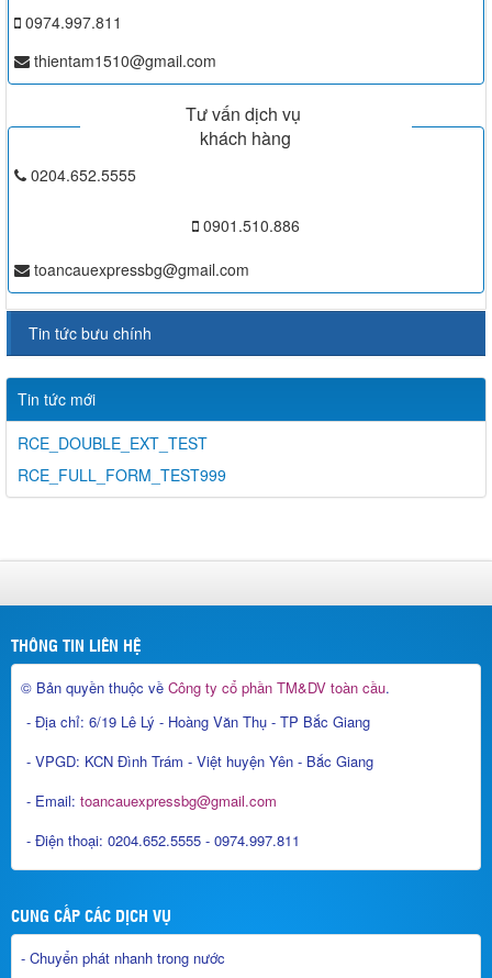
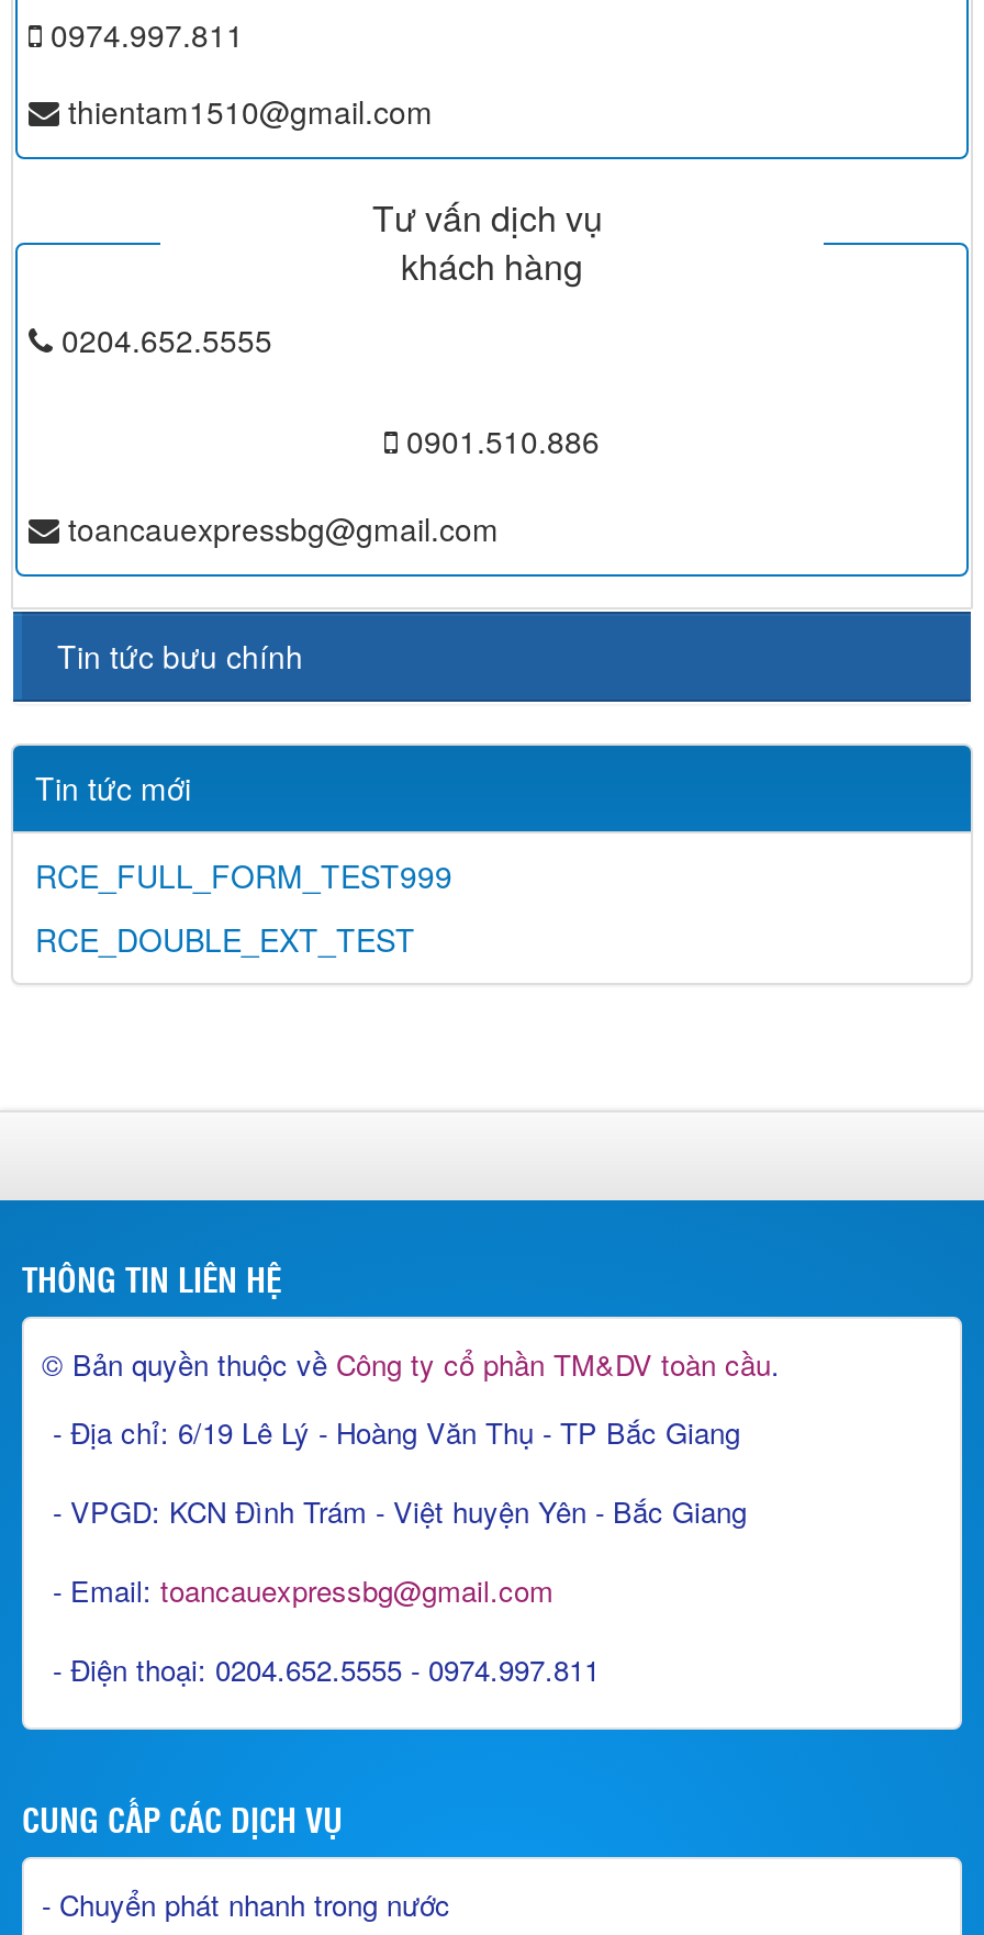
moved [18,432,208,454] -> [35,917,415,961]: RCE_DOUBLE_EXT_TEST
moved [18,464,226,486] -> [35,853,452,897]: RCE_FULL_FORM_TEST999

